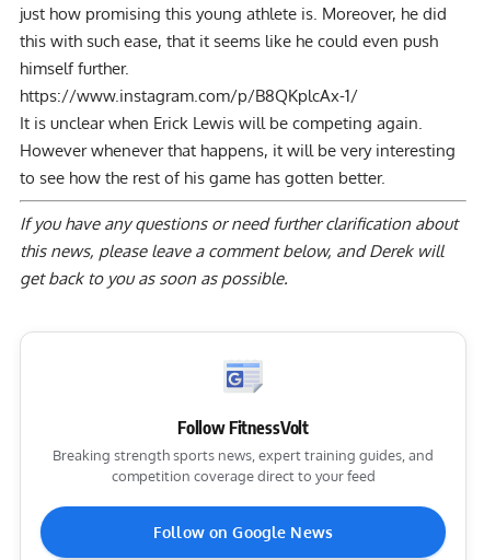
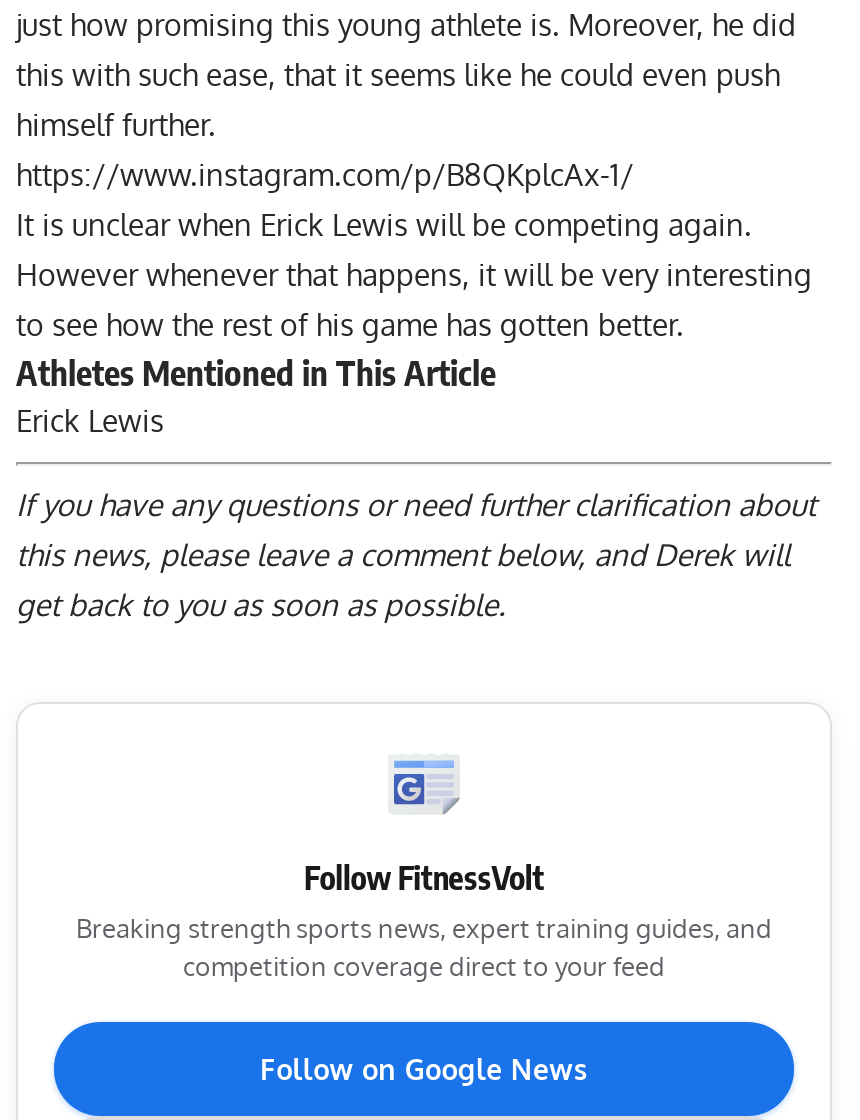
none -> [16,350,496,440] Athletes Mentioned in This Article | Erick Lewis

